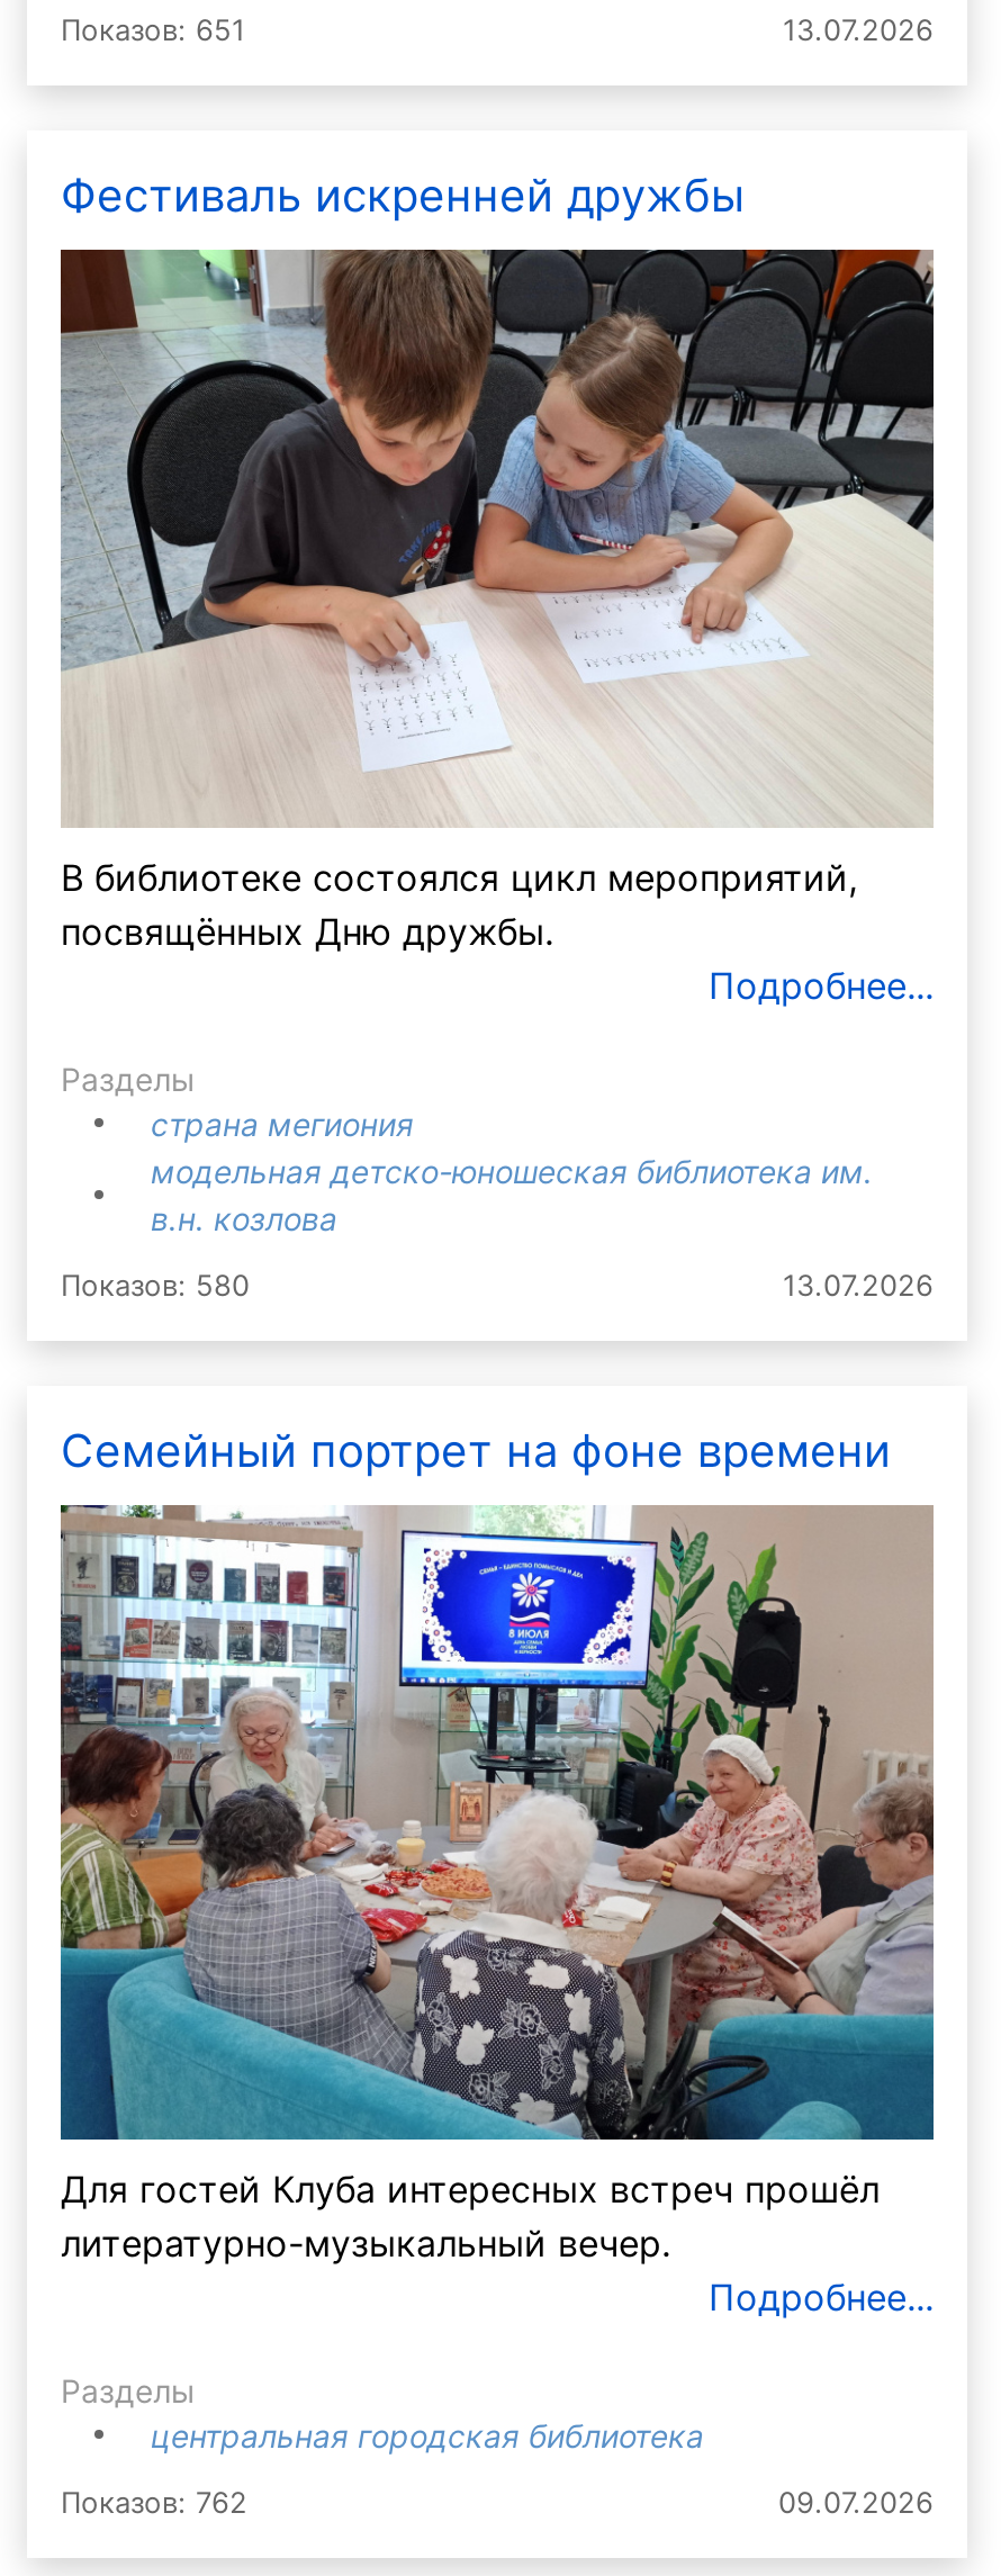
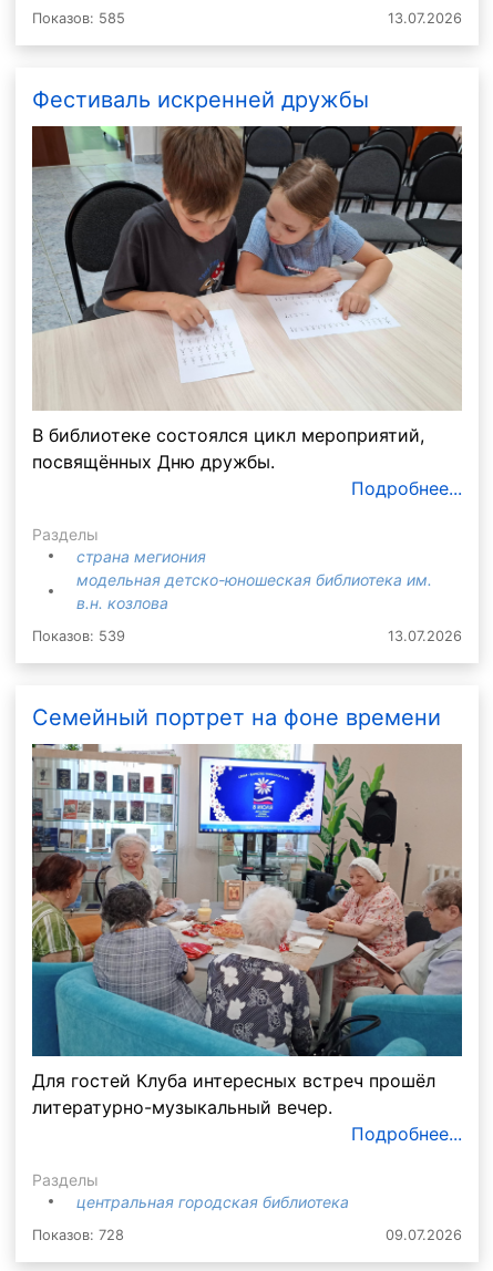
[61,13,245,47] Показов: 651 -> [32,10,125,26] Показов: 585
[61,1270,250,1303] Показов: 580 -> [32,628,125,645] Показов: 539
[61,2486,247,2520] Показов: 762 -> [32,1227,124,1243] Показов: 728

